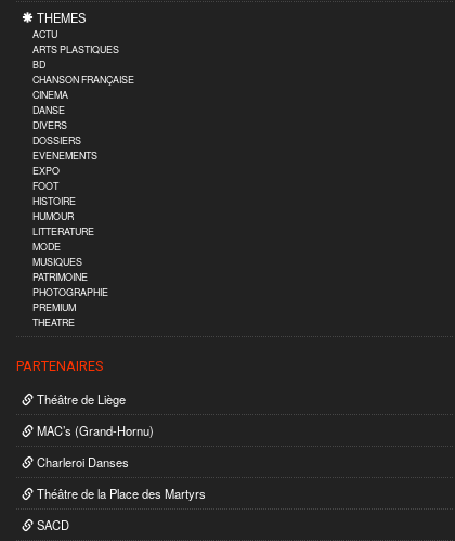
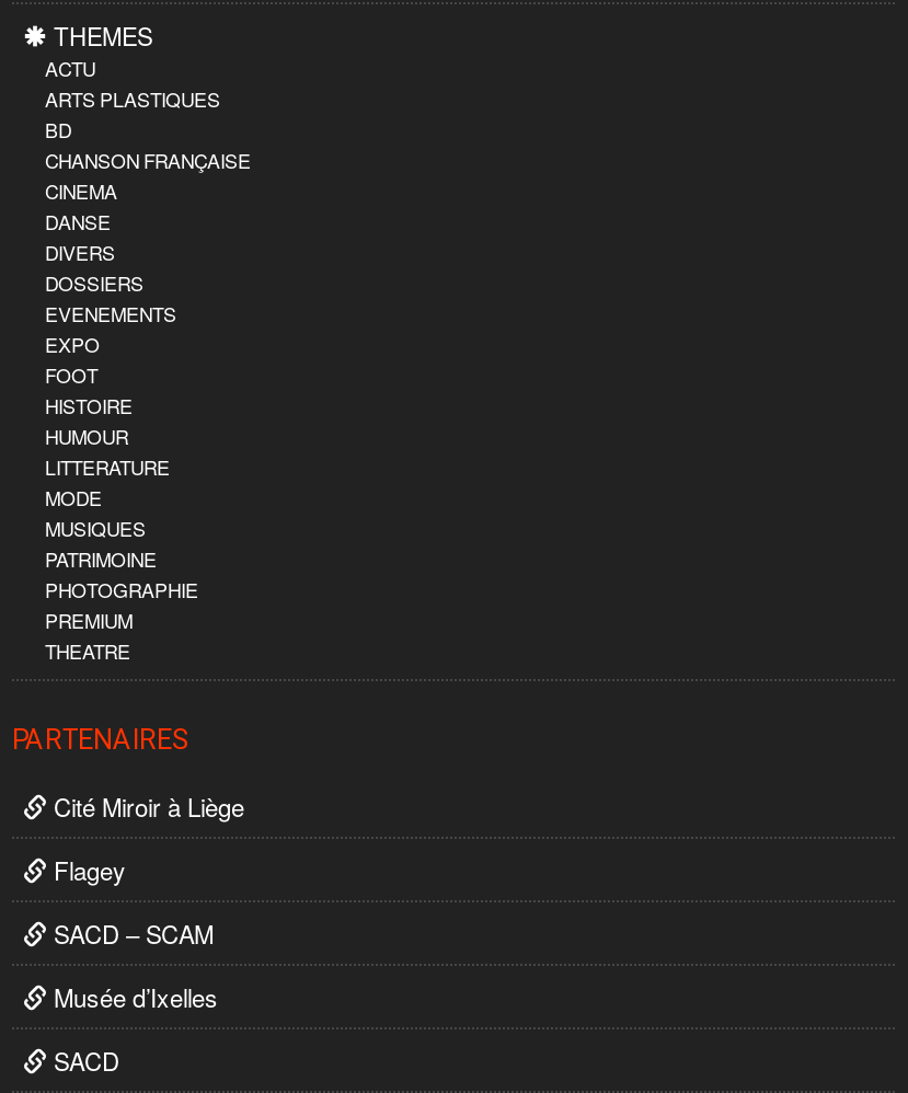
[34,390,126,408] Théâtre de Liège -> [47,789,244,824] Cité Miroir à Liège
[34,422,154,439] MAC’s (Grand-Hornu) -> [47,852,126,887] Flagey
[34,453,129,471] Charleroi Danses -> [47,916,214,951] SACD – SCAM
[34,485,206,502] Théâtre de la Place des Martyrs -> [47,979,218,1014] Musée d’Ixelles

